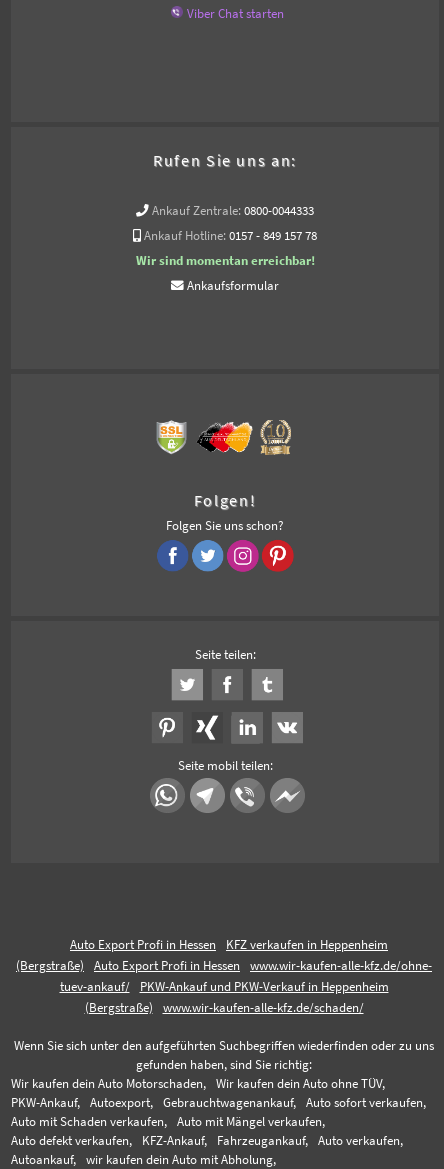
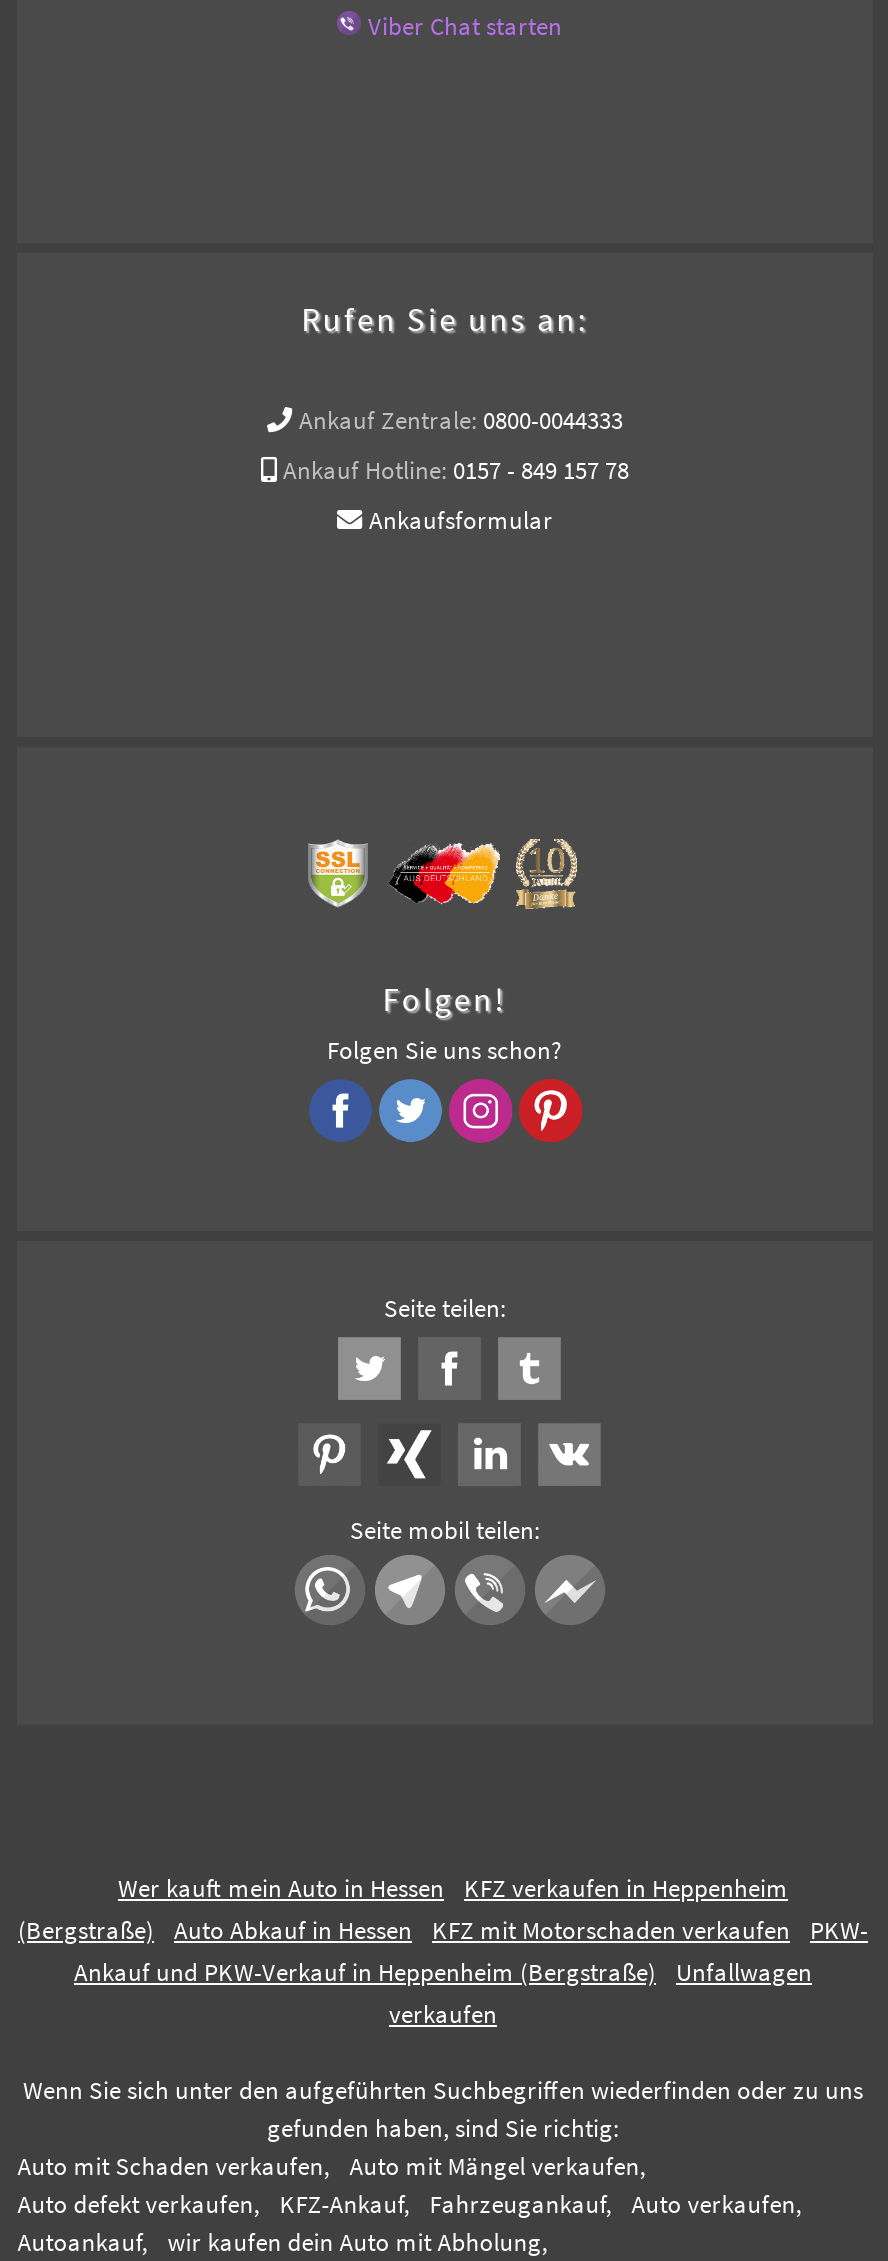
[135,253,314,268] Wir sind momentan erreichbar! -> none
[70,937,216,952] Auto Export Profi in Hessen -> [118,1873,444,1903] Wer kauft mein Auto in Hessen
[59,958,432,1015] Auto Export Profi in Hessen | www.wir-kaufen-alle-kfz.de/ohne- | tuev-ankauf/ | PKW-Ankauf und PKW-Verkauf in Heppenheim | (Bergstraße) | www.wir-kaufen-alle-kfz.de/schaden/ -> [74,1915,868,2029] Auto Abkauf in Hessen | KFZ mit Motorschaden verkaufen | PKW- | Ankauf und PKW-Verkauf in Heppenheim (Bergstraße) | Unfallwagen | verkaufen
[11,1076,426,1110] Wir kaufen dein Auto Motorschaden, | Wir kaufen dein Auto ohne TÜV, | PKW-Ankauf, | Autoexport, | Gebrauchtwagenankauf, | Auto sofort verkaufen, -> none

